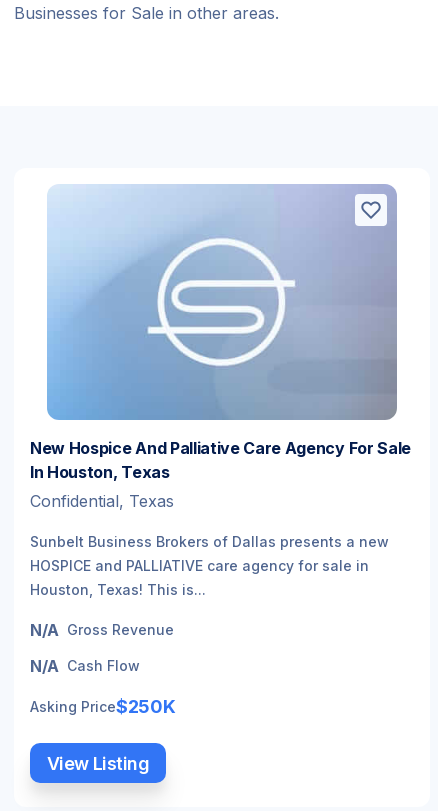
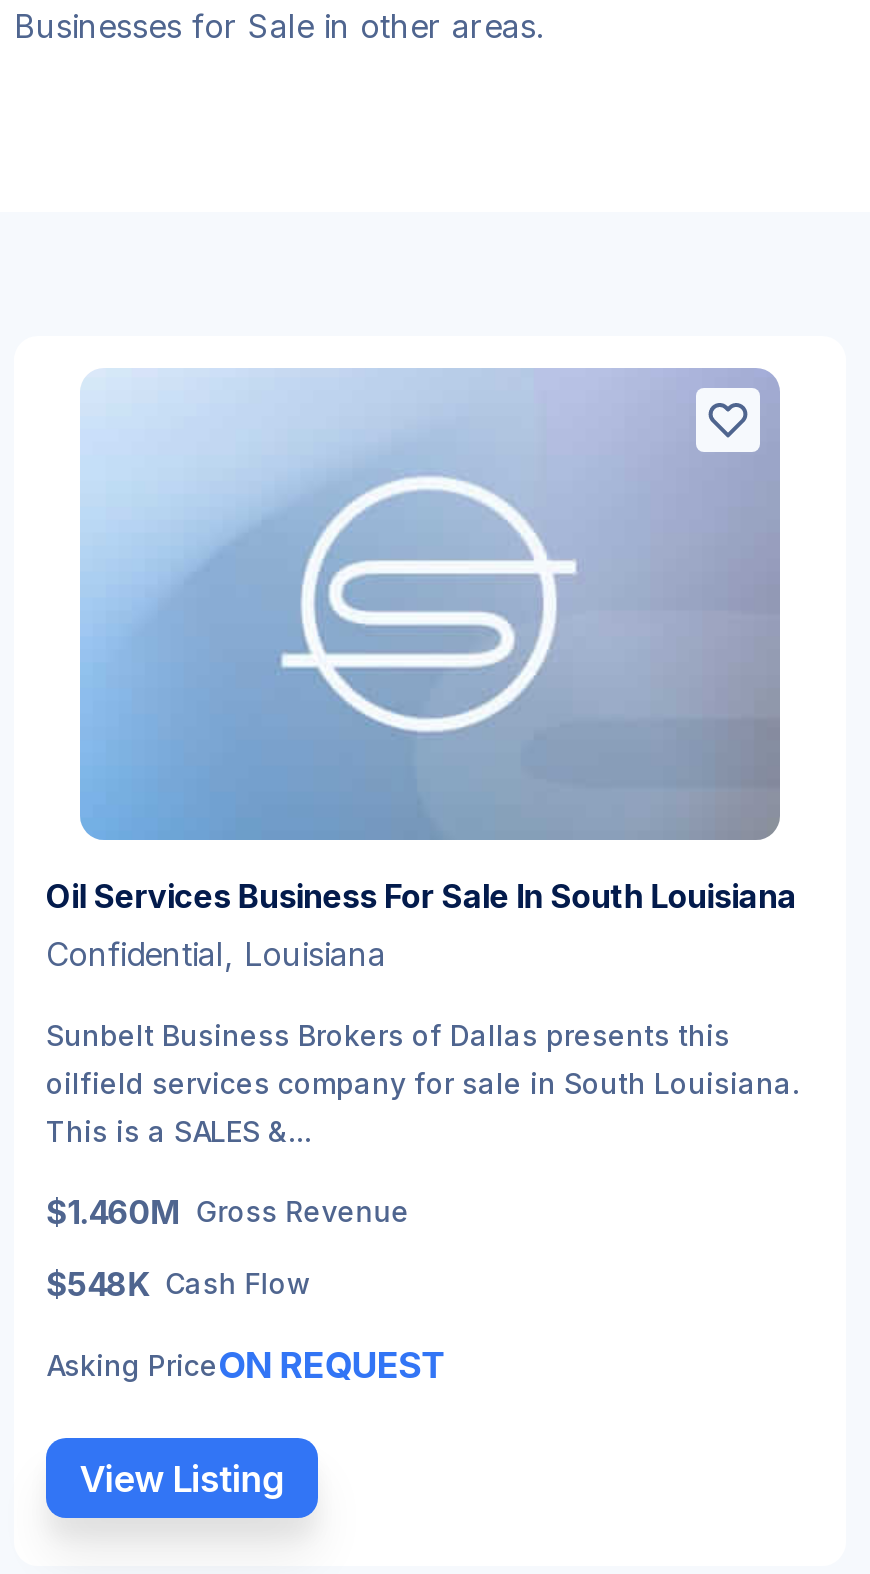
[30,438,411,511] New Hospice And Palliative Care Agency For Sale | In Houston, Texas | Confidential, Texas -> [46,876,797,974] Oil Services Business For Sale In South Louisiana | Confidential, Louisiana
[30,533,389,598] Sunbelt Business Brokers of Dallas presents a new | HOSPICE and PALLIATIVE care agency for sale in | Houston, Texas! This is... -> [46,1018,800,1148] Sunbelt Business Brokers of Dallas presents this | oilfield services company for sale in South Louisiana. | This is a SALES &...
[30,620,174,640] N/A Gross Revenue -> [46,1192,410,1232] $1.460M Gross Revenue
[30,656,140,676] N/A Cash Flow -> [46,1264,311,1304] $548K Cash Flow
[30,696,175,717] Asking Price$250K -> [46,1344,447,1386] Asking PriceON REQUEST

